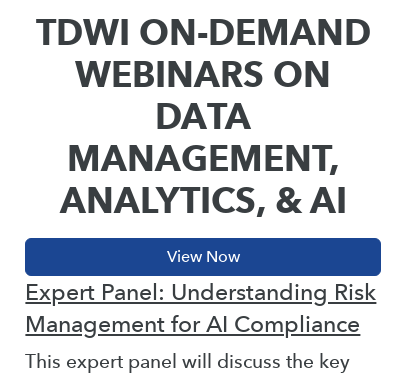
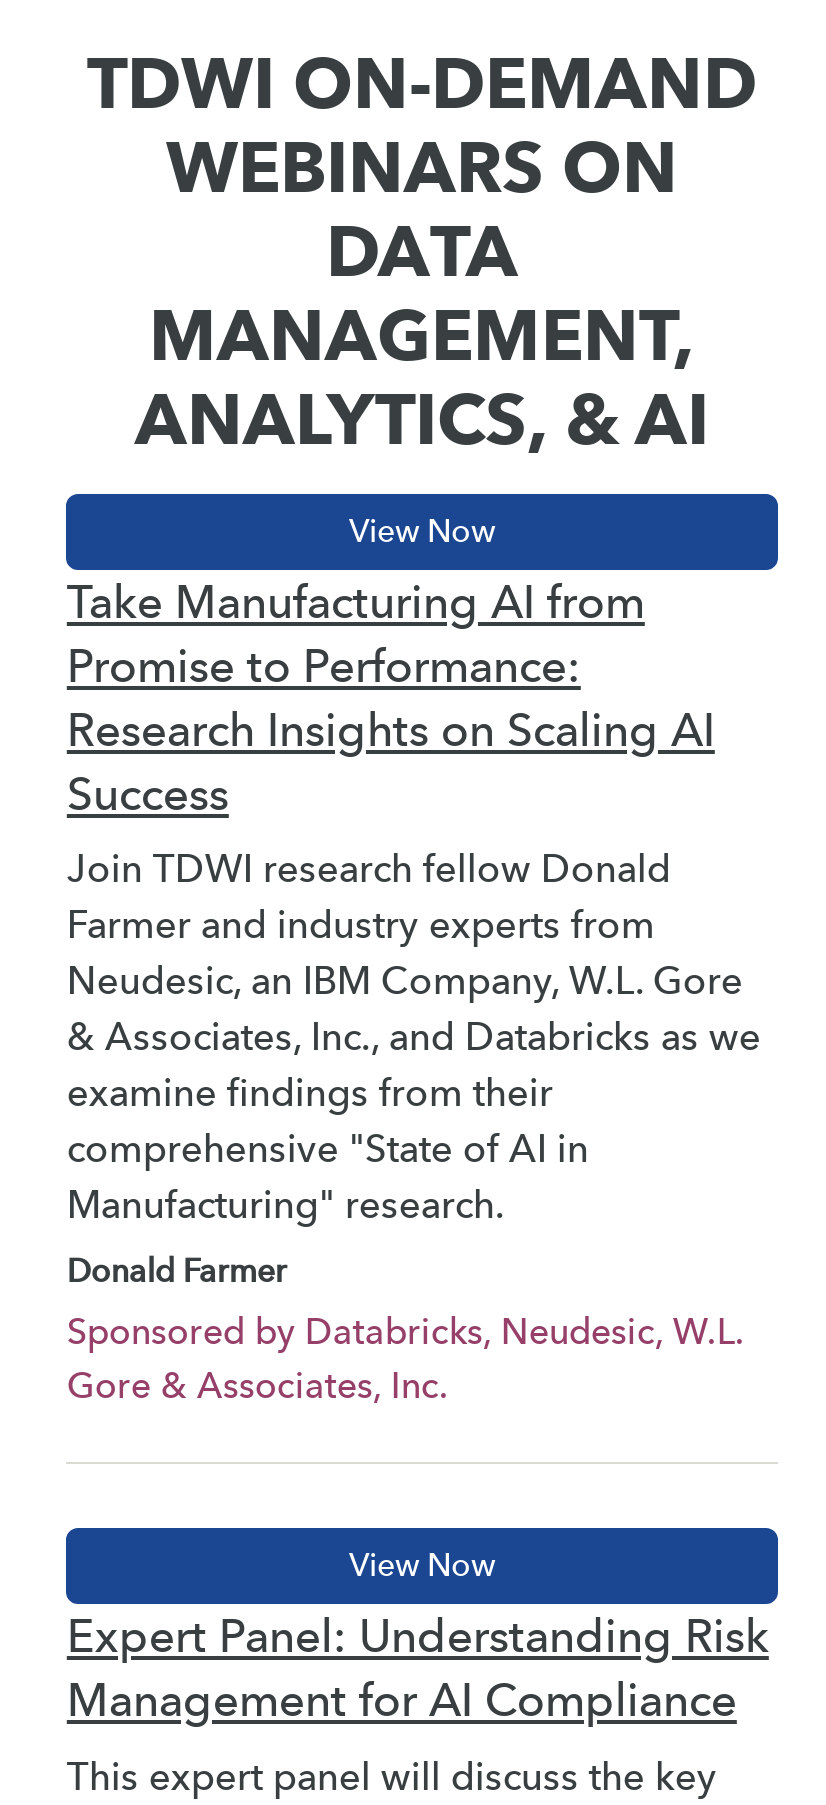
none -> [67,573,761,1408] Take Manufacturing AI from | Promise to Performance: | Research Insights on Scaling AI | Success | Join TDWI research fellow Donald | Farmer and industry experts from | Neudesic, an IBM Company, W.L. Gore | & Associates, Inc., and Databricks as we | examine findings from their | comprehensive "State of AI in | Manufacturing" research. | Donald Farmer | Sponsored by Databricks, Neudesic, W.L. | Gore & Associates, Inc.

